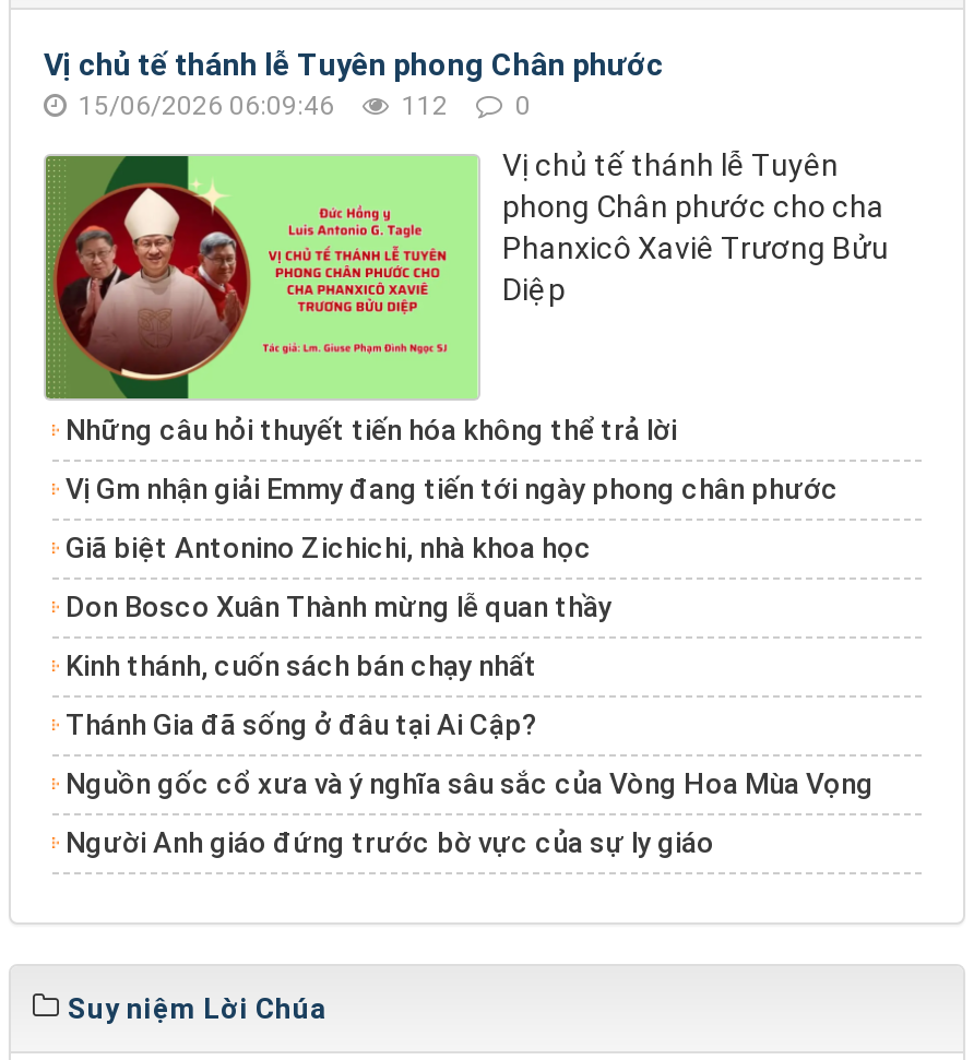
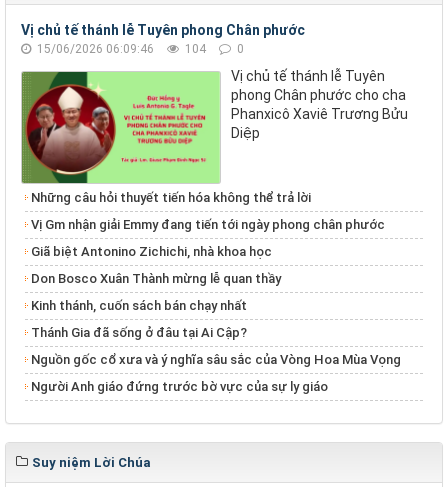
[72,90,531,121] 15/06/2026 06:09:46 112 0 -> [34,42,244,56] 15/06/2026 06:09:46 104 0

